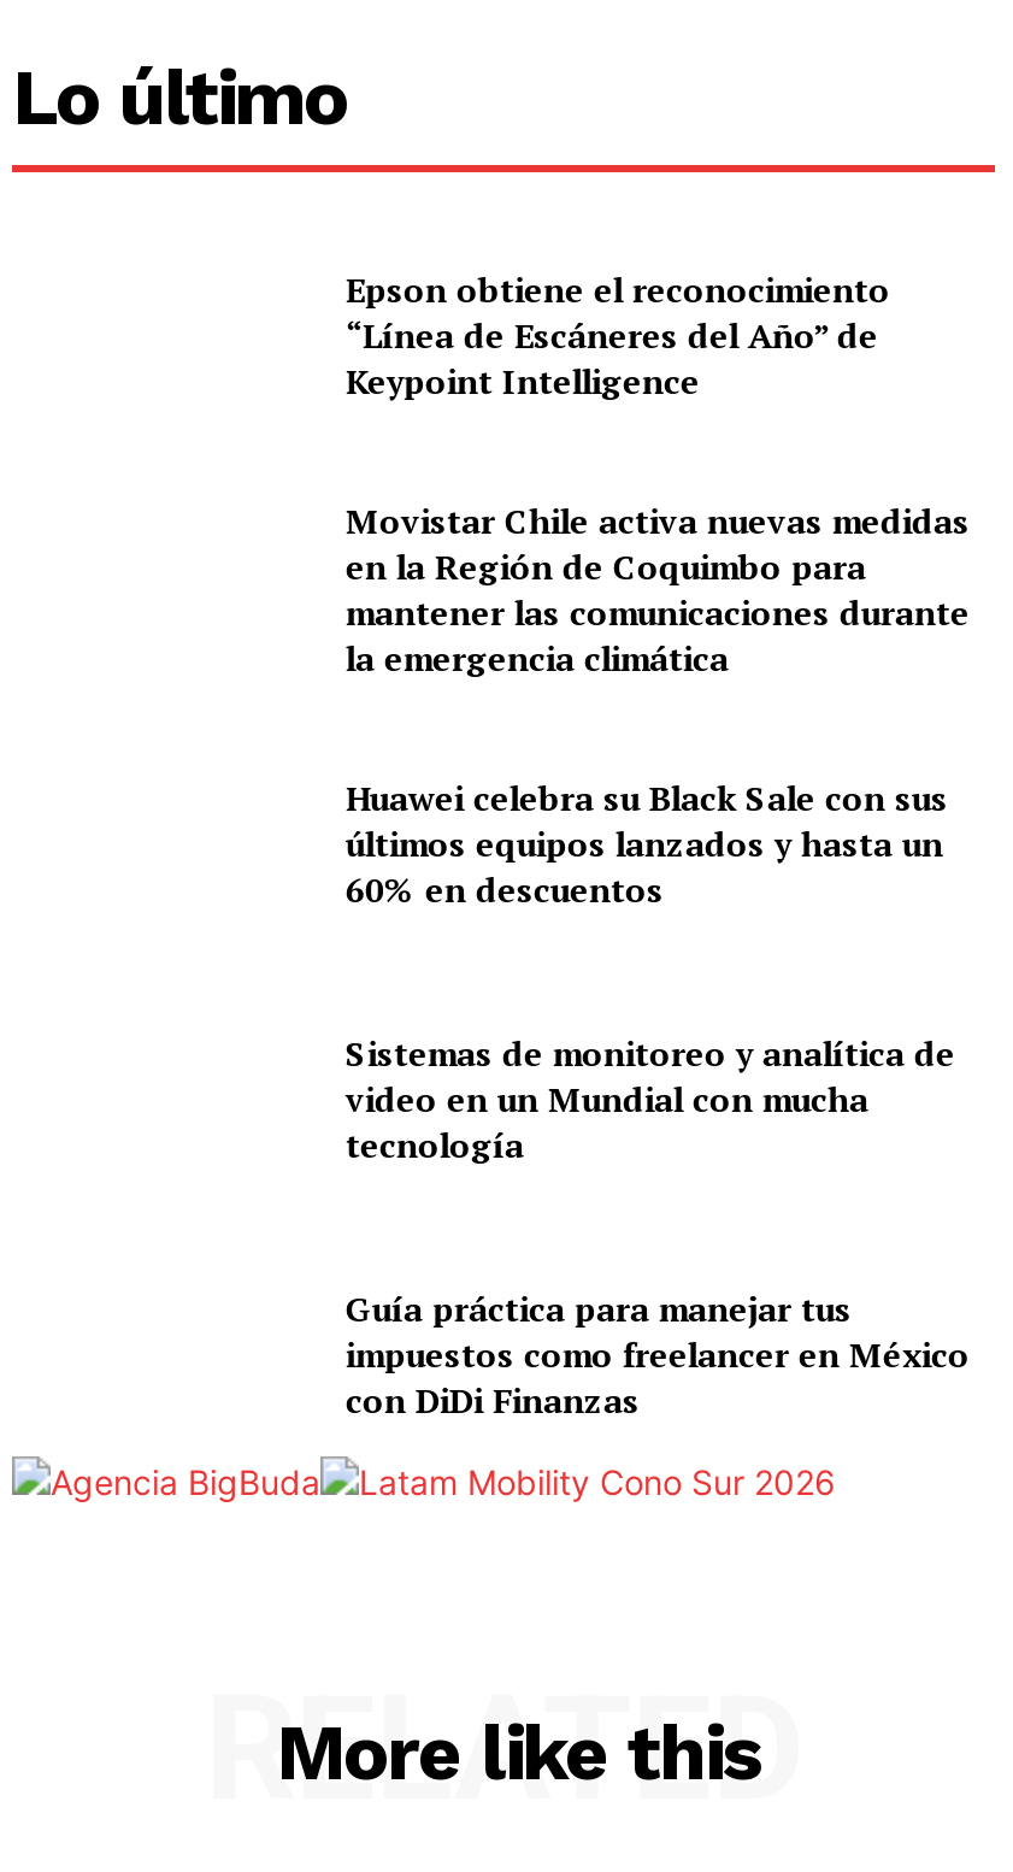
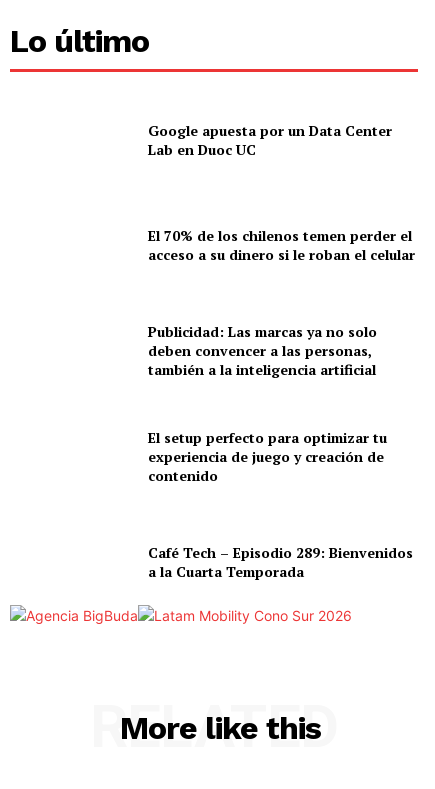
[345,266,890,404] Epson obtiene el reconocimiento | “Línea de Escáneres del Año” de | Keypoint Intelligence -> [148,120,392,158] Google apuesta por un Data Center | Lab en Duoc UC
[345,498,969,681] Movistar Chile activa nuevas medidas | en la Región de Coquimbo para | mantener las comunicaciones durante | la emergencia climática -> [148,226,415,264] El 70% de los chilenos temen perder el | acceso a su dinero si le roban el celular
[345,776,948,913] Huawei celebra su Black Sale con sus | últimos equipos lanzados y hasta un | 60% en descuentos -> [148,322,377,379] Publicidad: Las marcas ya no solo | deben convencer a las personas, | también a la inteligencia artificial
[345,1030,955,1167] Sistemas de monitoreo y analítica de | video en un Mundial con mucha | tecnología -> [148,428,387,485] El setup perfecto para optimizar tu | experiencia de juego y creación de | contenido
[345,1285,969,1422] Guía práctica para manejar tus | impuestos como freelancer en México | con DiDi Finanzas -> [148,543,413,581] Café Tech – Episodio 289: Bienvenidos | a la Cuarta Temporada

